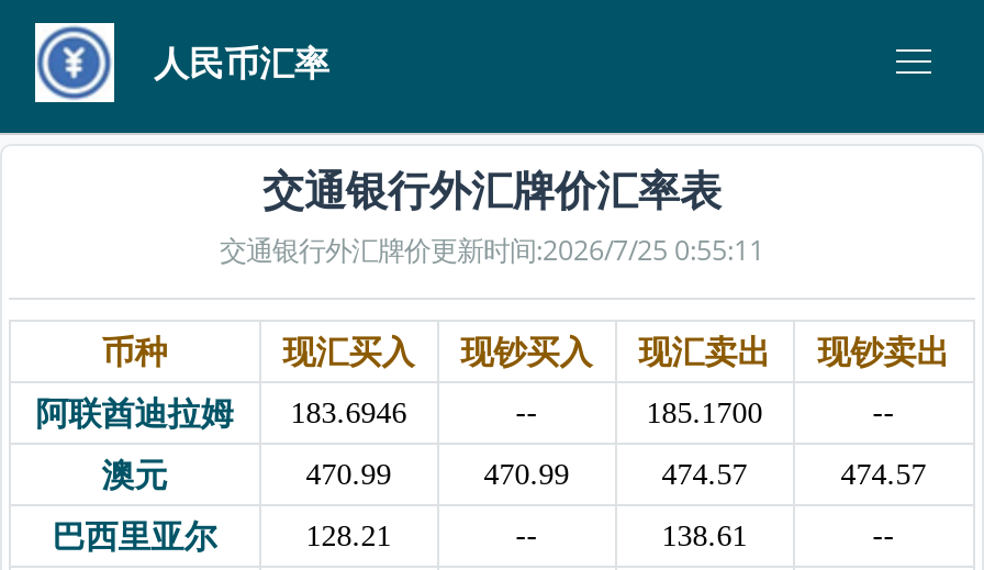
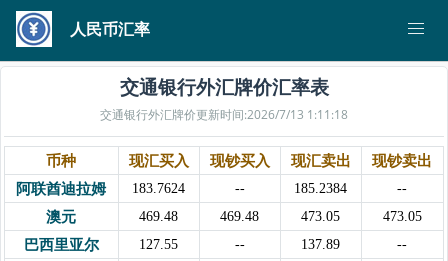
[220,233,764,270] 交通银行外汇牌价更新时间:2026/7/25 0:55:11 -> [100,106,348,123] 交通银行外汇牌价更新时间:2026/7/13 1:11:18
[36,395,407,432] 阿联酋迪拉姆 183.6946 -> [16,180,185,197] 阿联酋迪拉姆 183.7624
[646,397,763,430] 185.1700 -> [294,181,347,196] 185.2384
[306,459,392,492] 470.99 -> [139,209,178,224] 469.48
[484,459,570,492] 470.99 -> [220,209,259,224] 469.48
[662,459,747,492] 474.57 -> [301,209,340,224] 473.05
[841,459,926,492] 474.57 -> [383,209,422,224] 473.05
[306,520,392,553] 128.21 -> [139,237,178,252] 127.55
[662,520,747,553] 138.61 -> [301,237,340,252] 137.89

